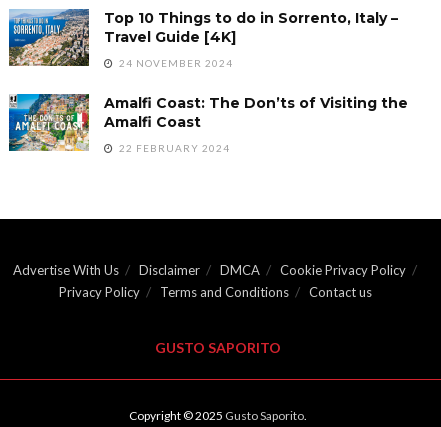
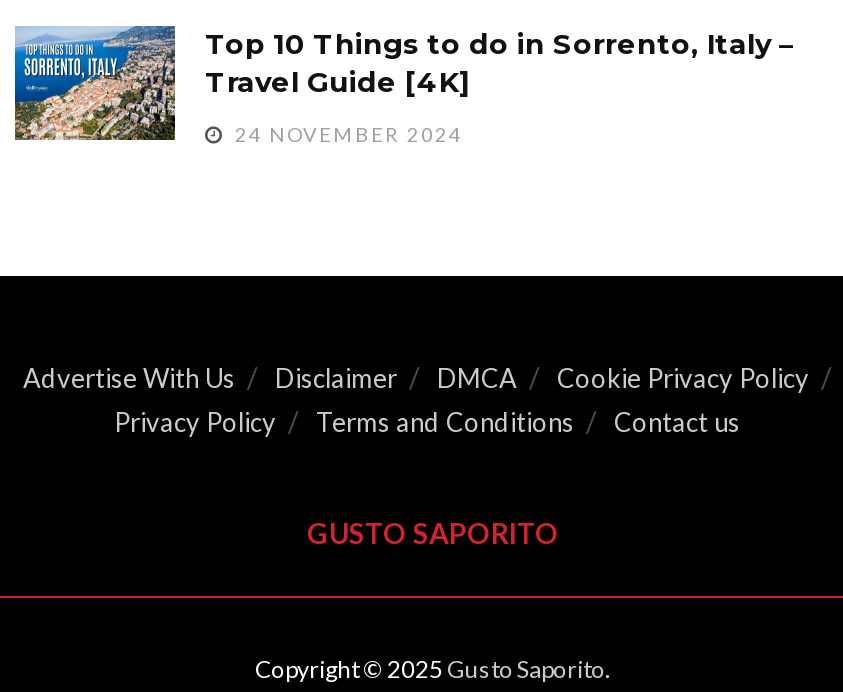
[8,94,408,154] [image] | Amalfi Coast: The Don’ts of Visiting the | Amalfi Coast | 22 FEBRUARY 2024 -> none

